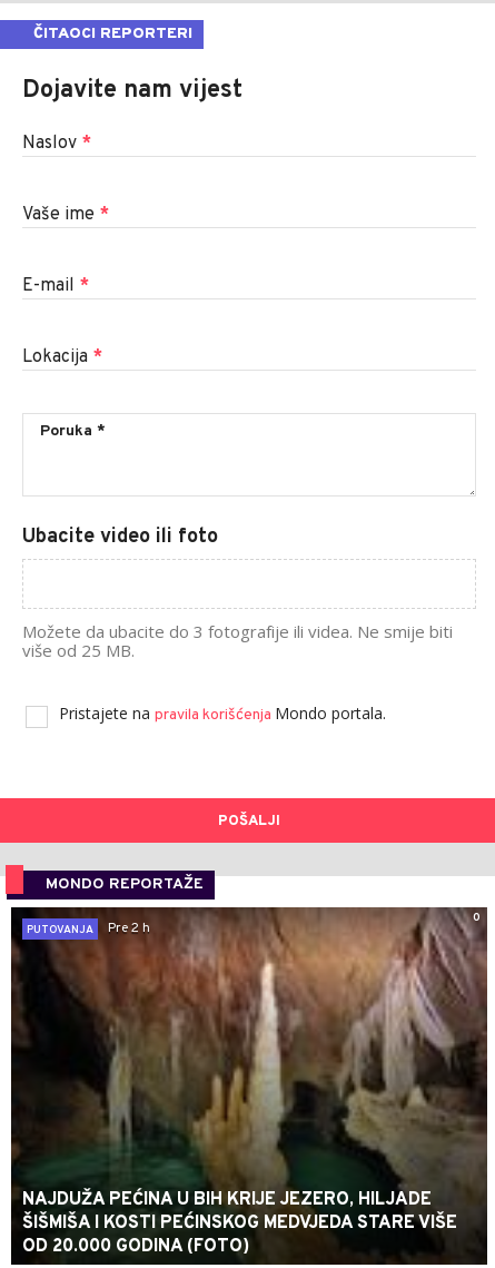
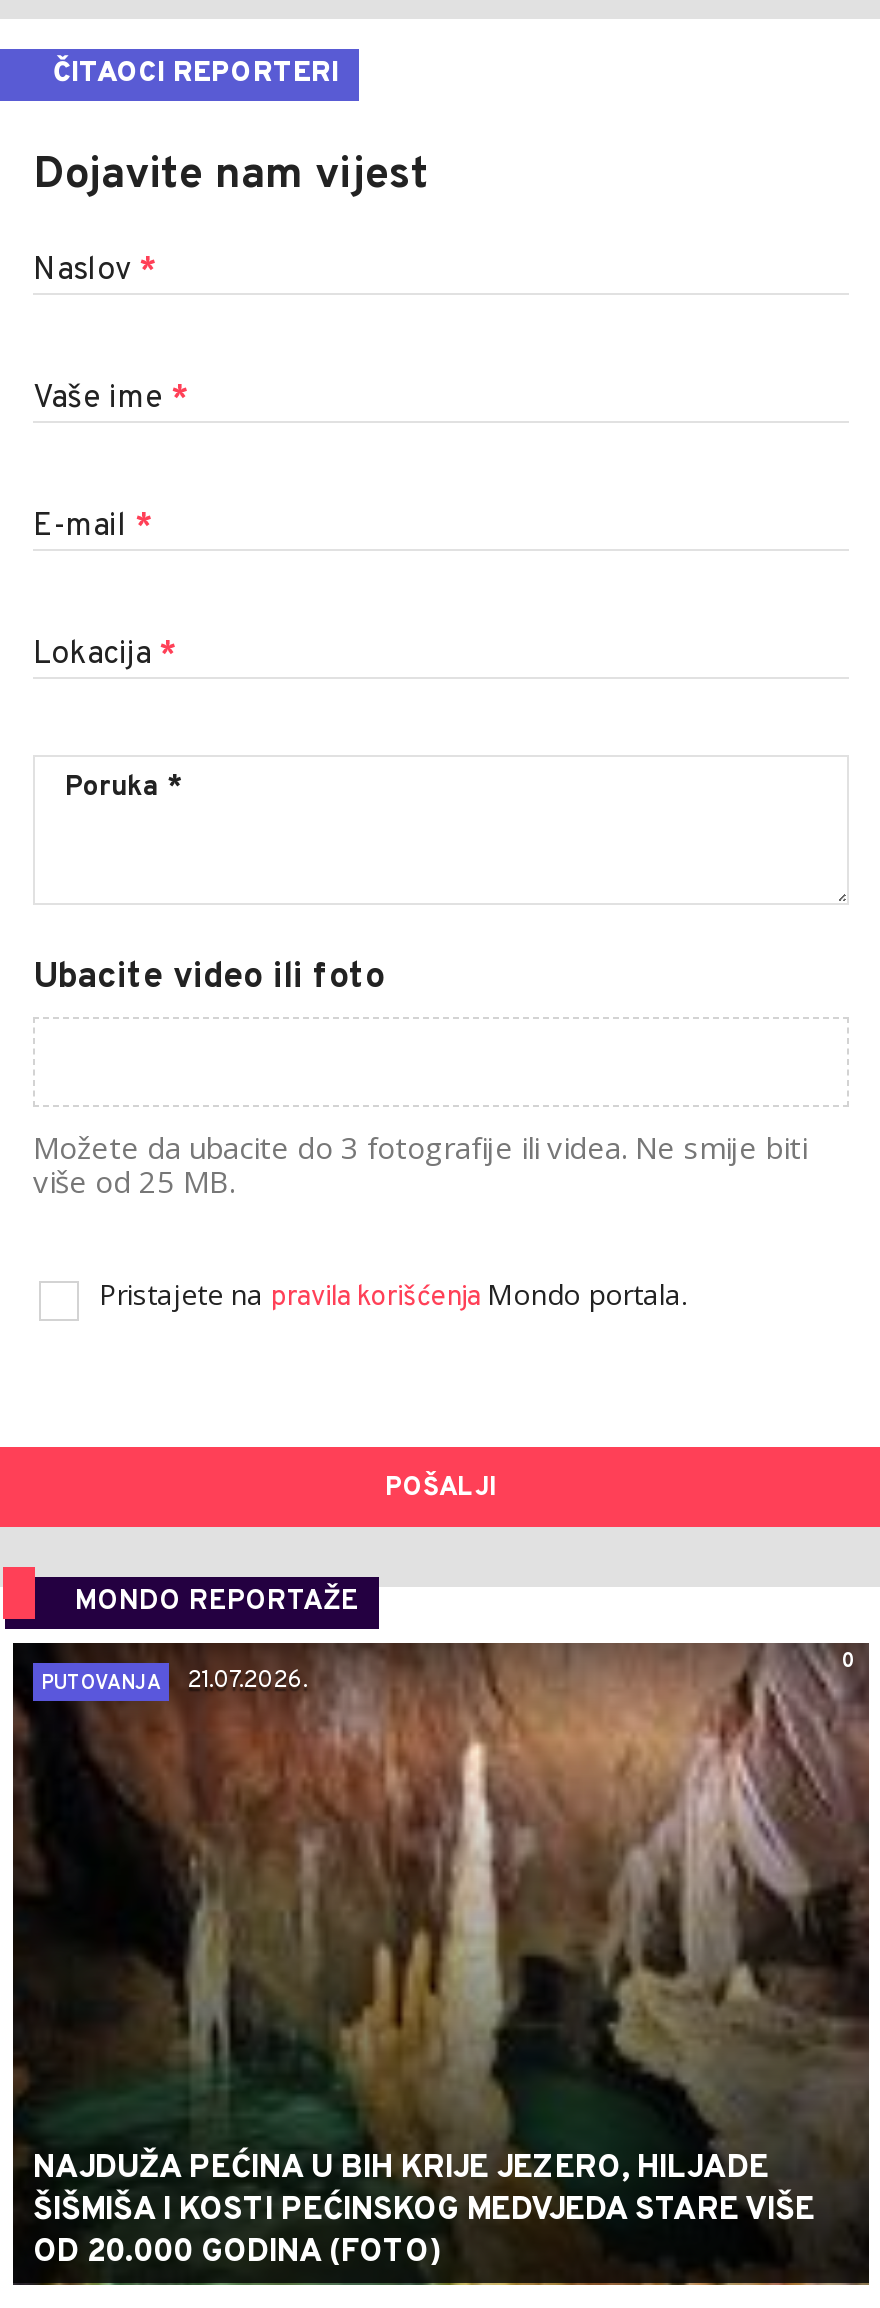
[27,920,150,938] PUTOVANJA Pre 2 h -> [41,1665,307,1697] PUTOVANJA 21.07.2026.

